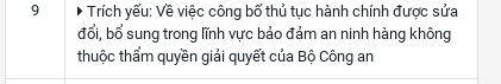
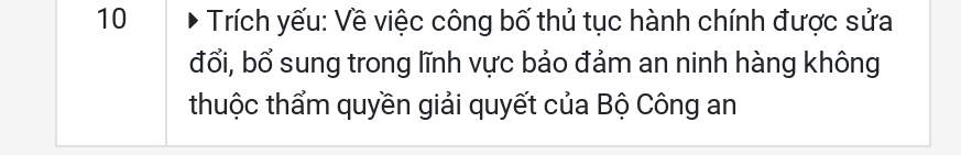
[31,1,39,19] 9 -> [96,3,127,36] 10

